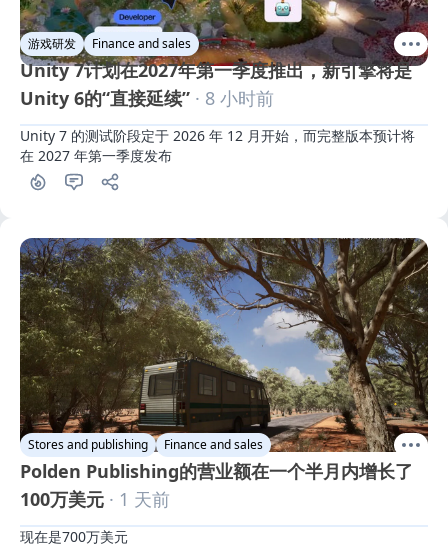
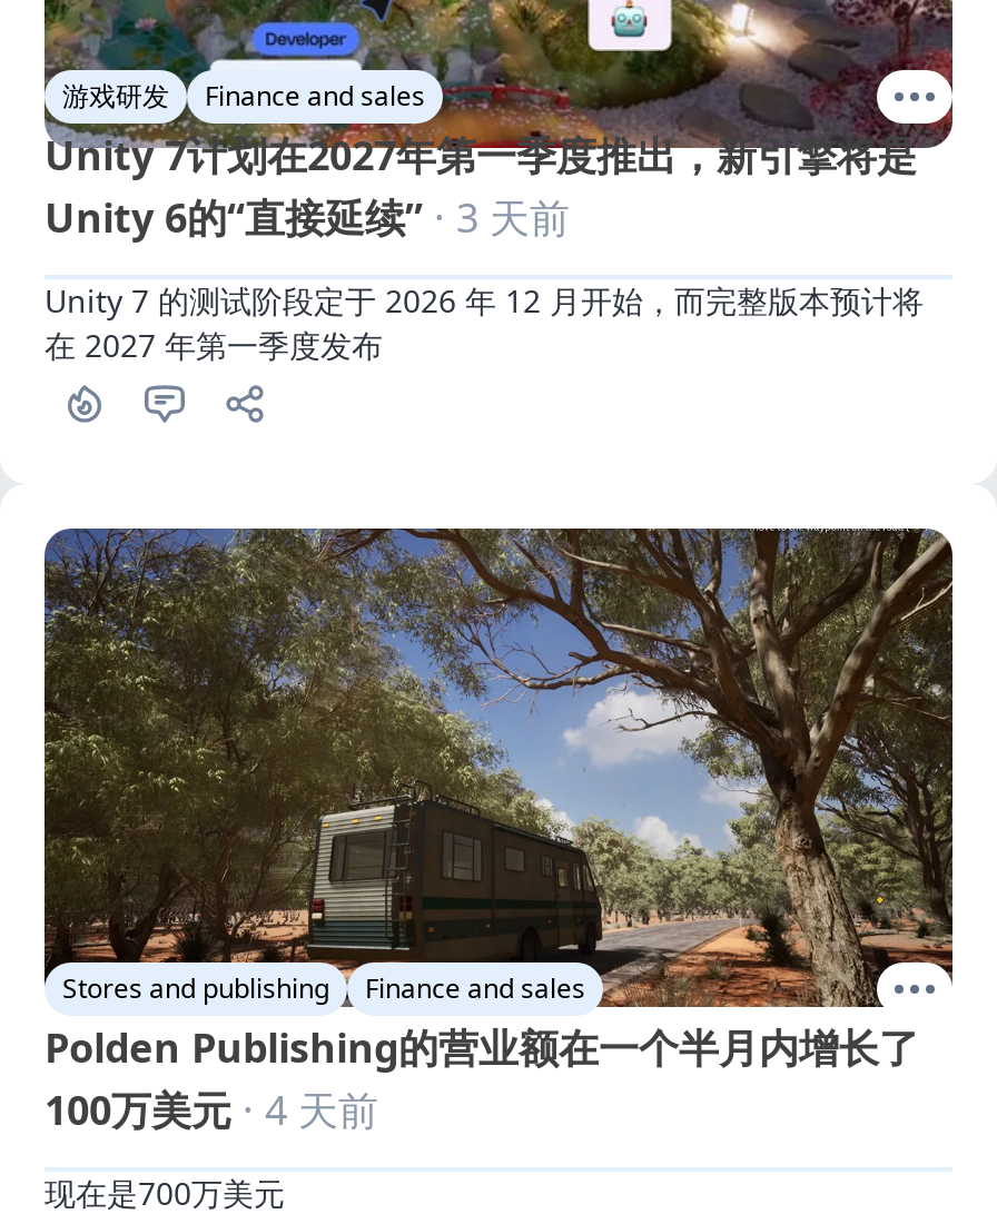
[20,86,274,110] Unity 6的“直接延续” · 8 小时前 -> [45,191,570,245] Unity 6的“直接延续” · 3 天前
[20,487,170,511] 100万美元· 1 天前 -> [45,1083,378,1137] 100万美元· 4 天前

